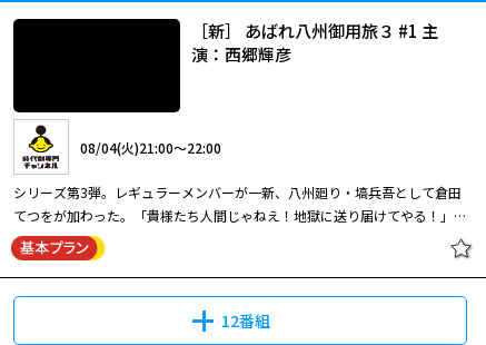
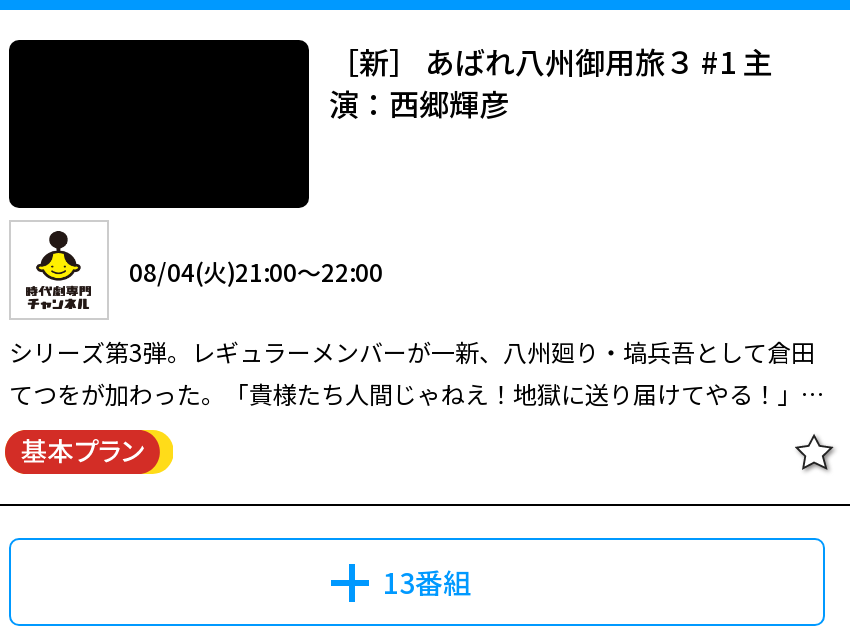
[221,310,270,332] 12番組 -> [383,562,471,602] 13番組

